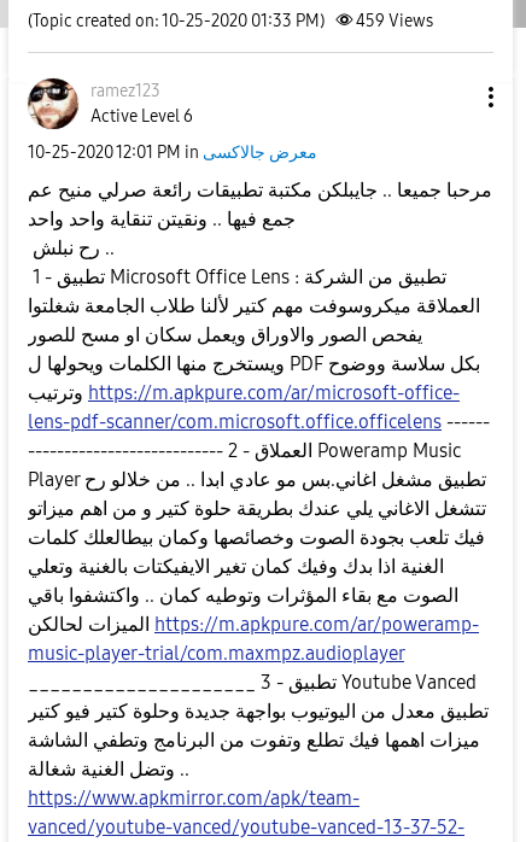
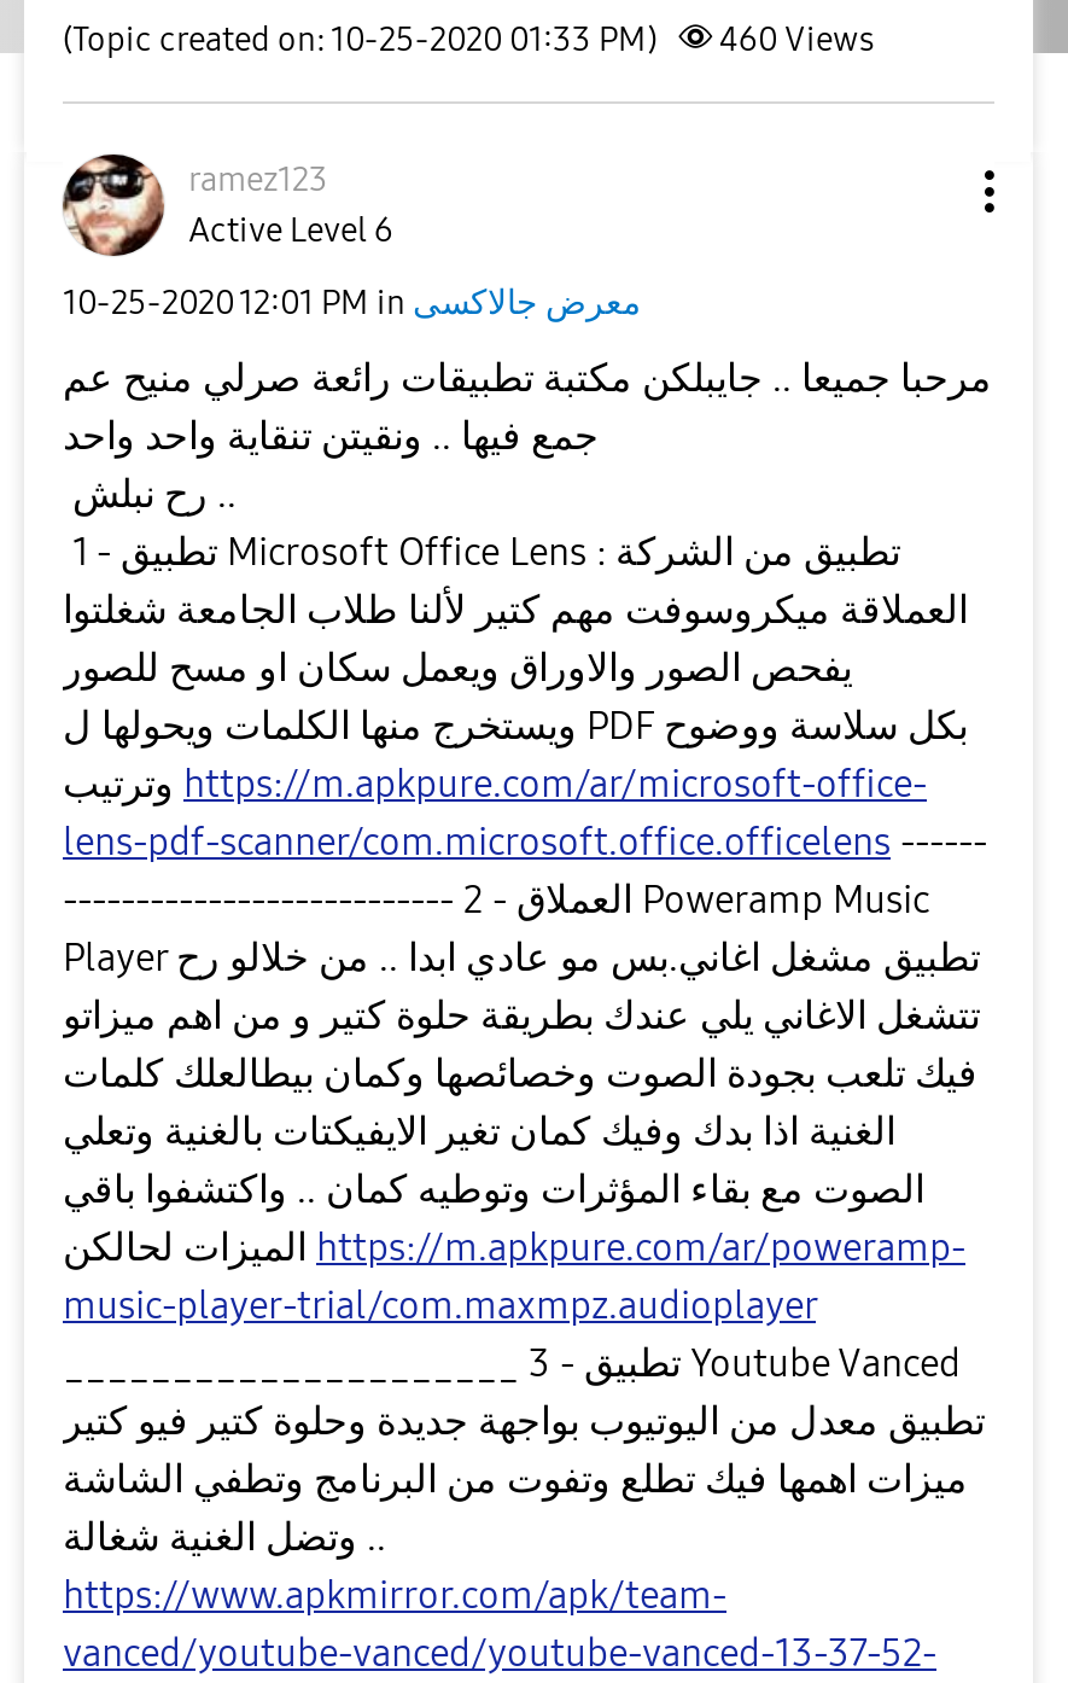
[28,11,433,31] (Topic created on: 10-25-2020 01:33 PM) 459 Views -> [63,19,874,60] (Topic created on: 10-25-2020 01:33 PM) 460 Views

